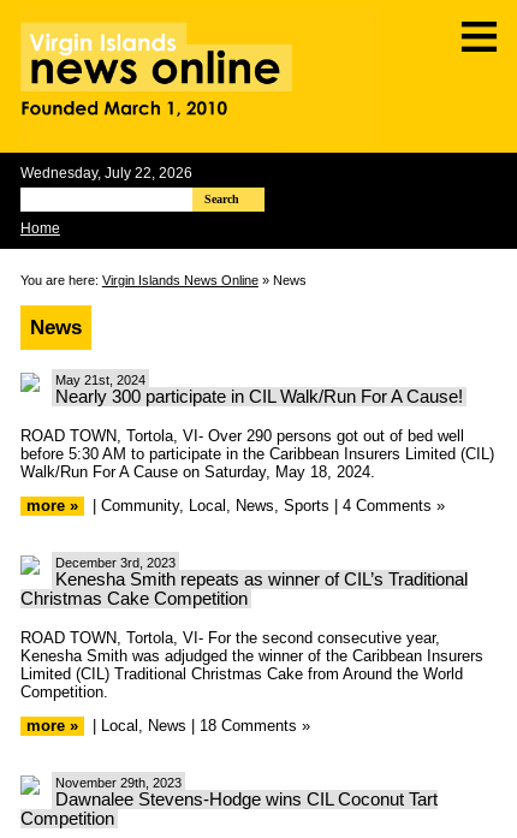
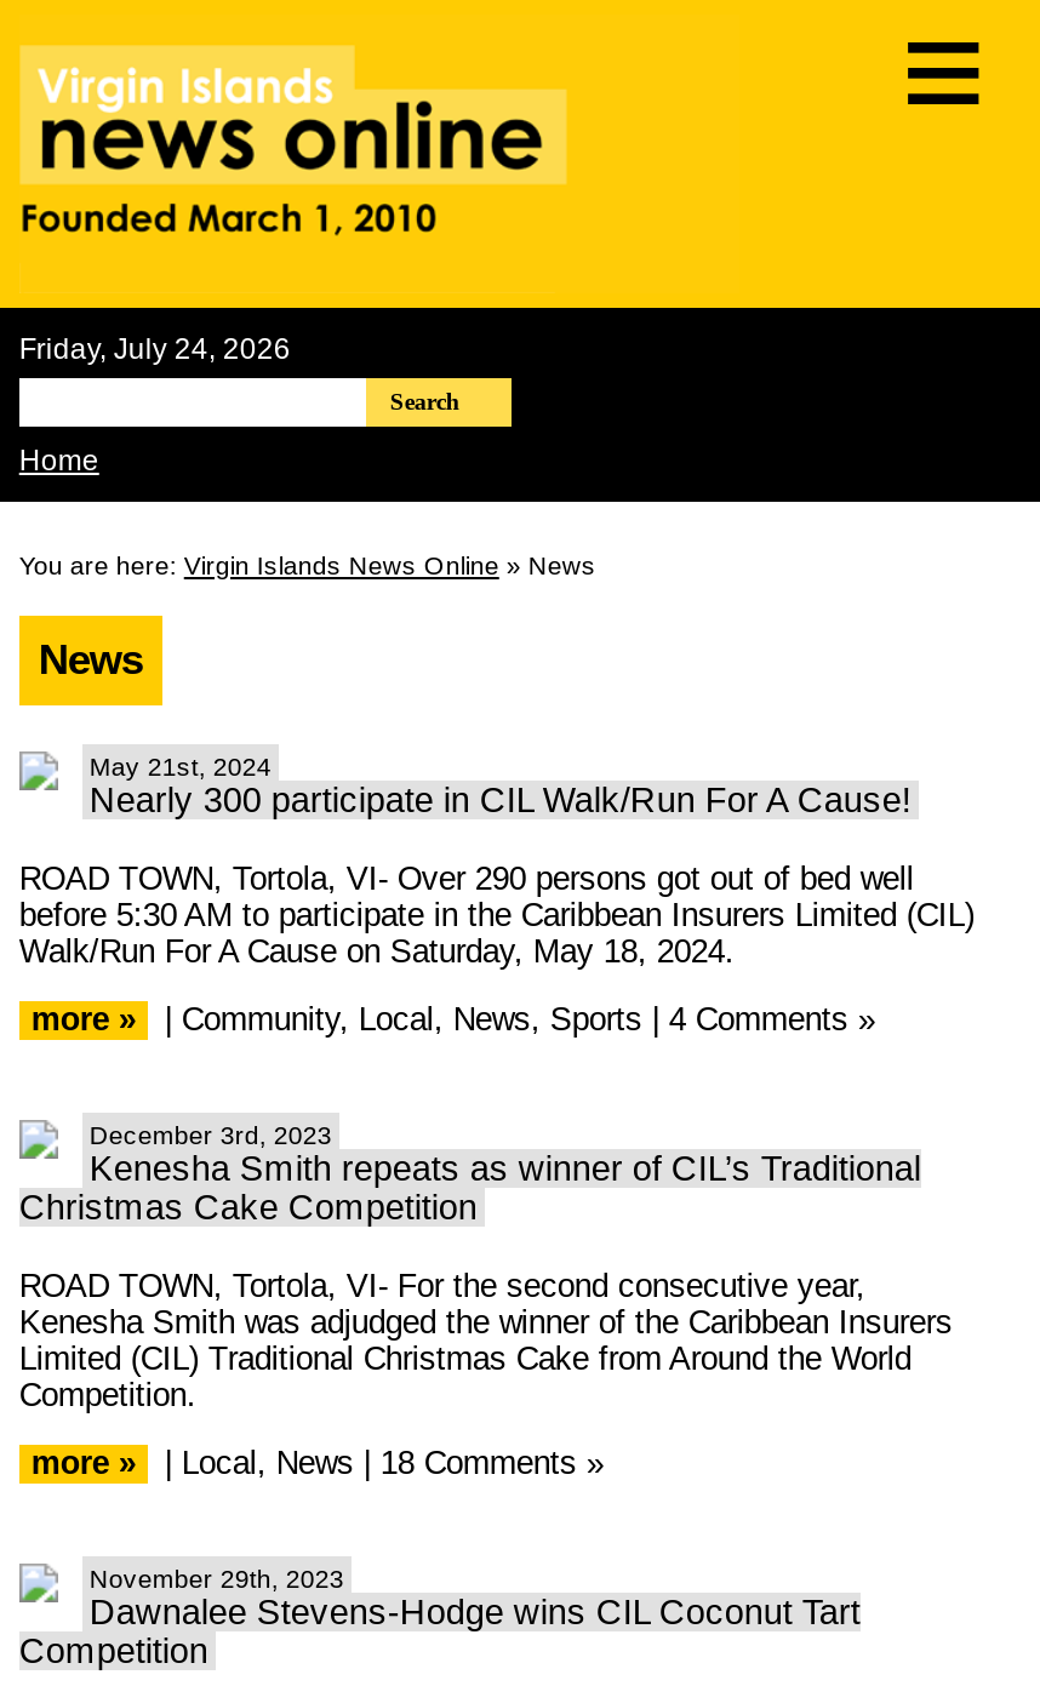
[20,164,192,181] Wednesday, July 22, 2026 -> [19,331,291,365] Friday, July 24, 2026

